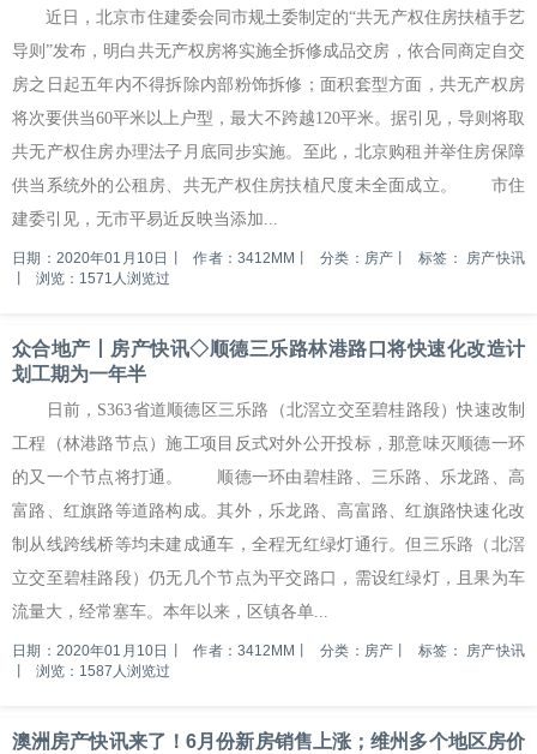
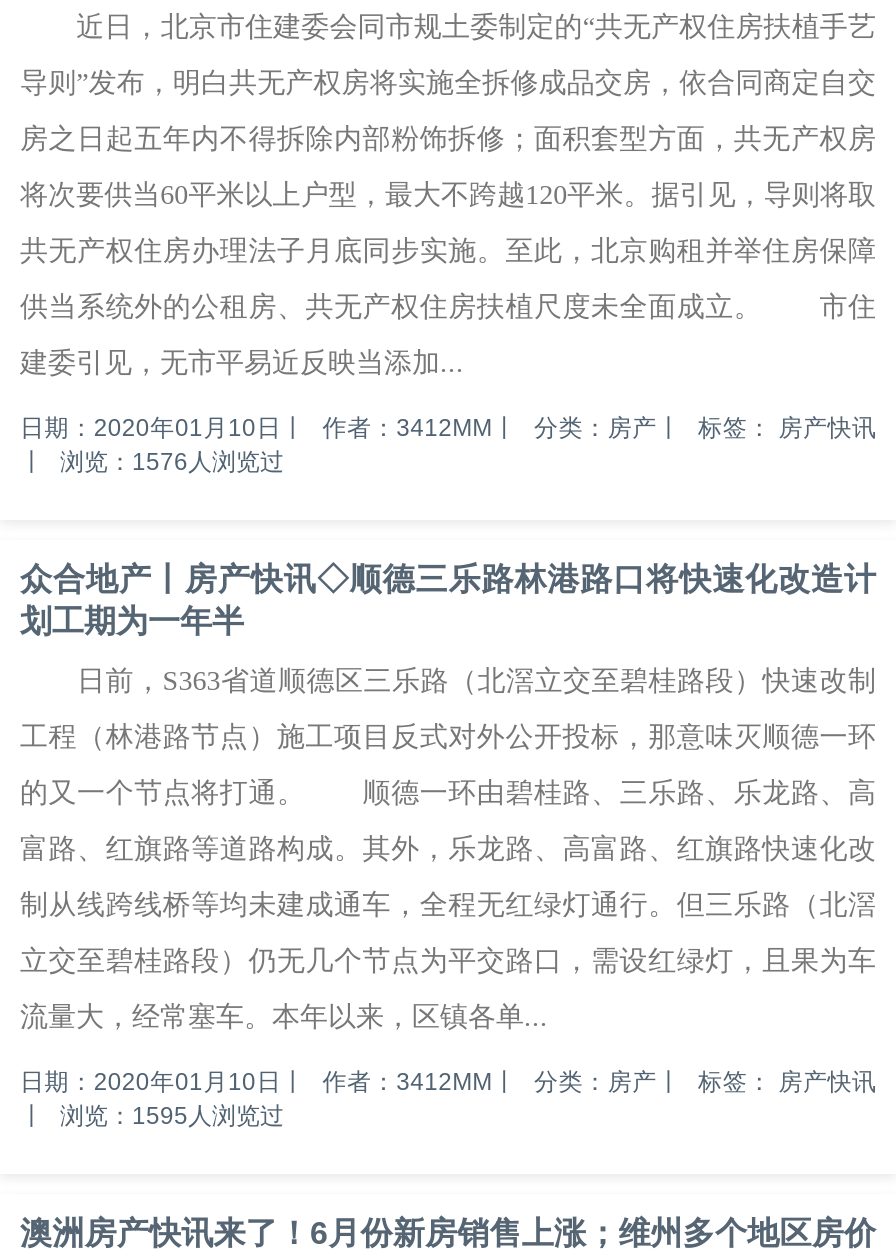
[12,270,170,287] 丨 浏览：1571人浏览过 -> [20,448,284,476] 丨 浏览：1576人浏览过
[12,663,170,680] 丨 浏览：1587人浏览过 -> [20,1102,284,1130] 丨 浏览：1595人浏览过

